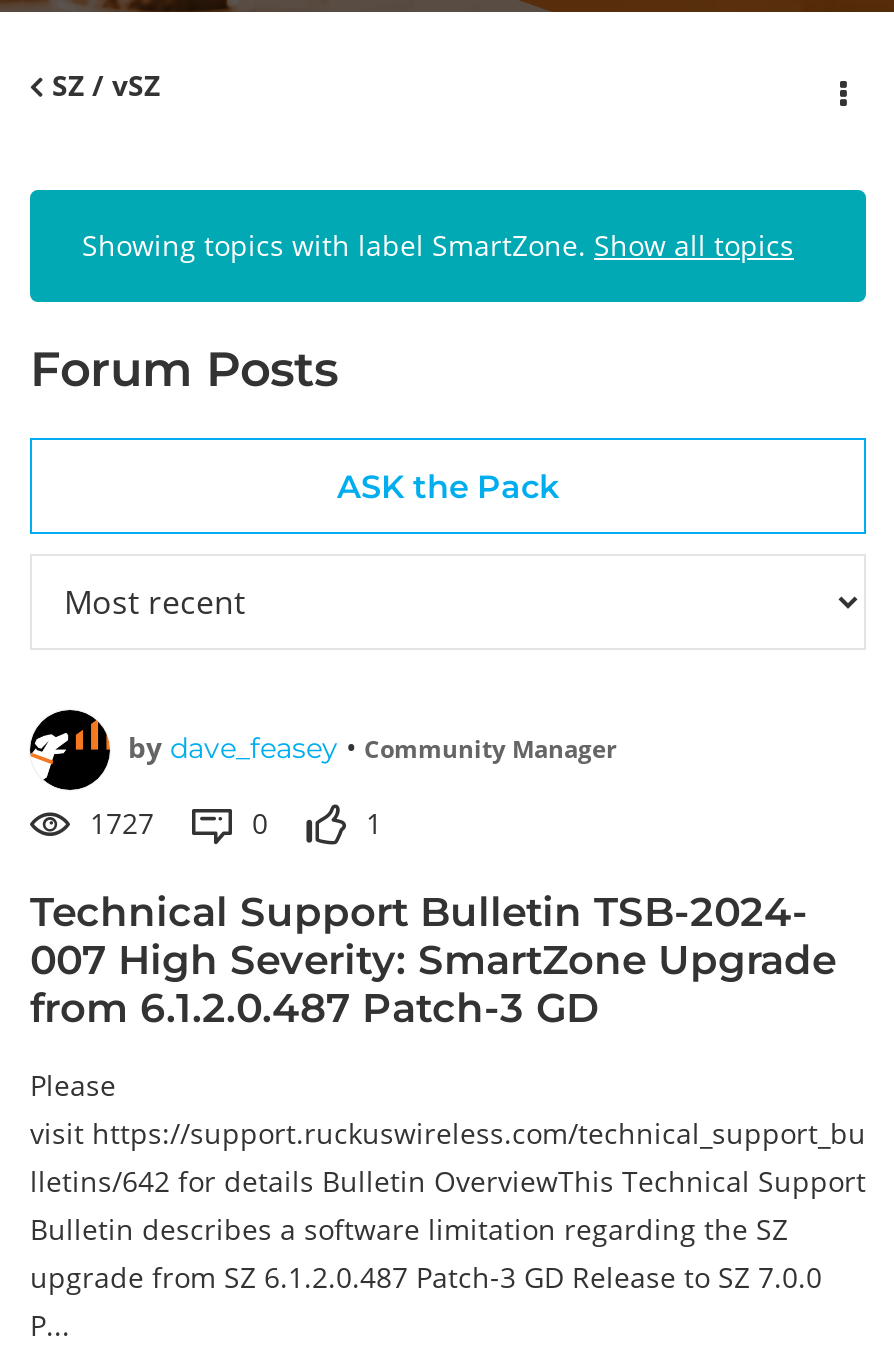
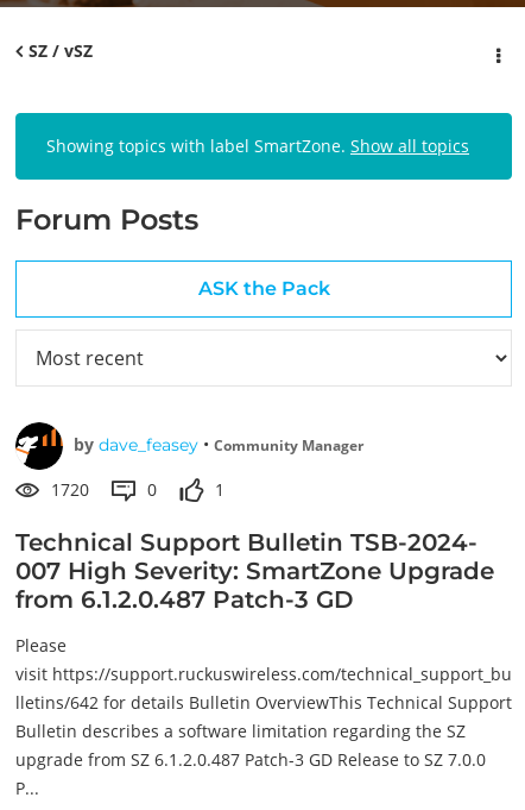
[90,804,154,842] 1727 -> [51,478,89,501] 1720

